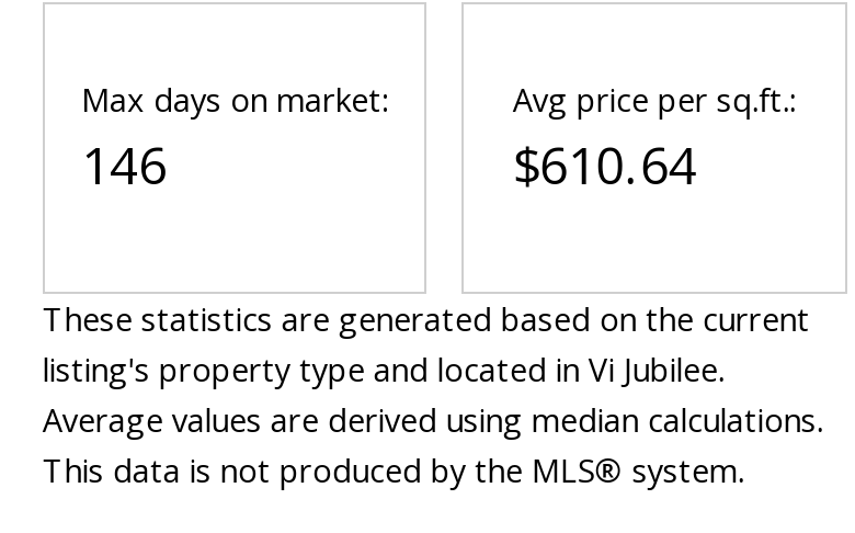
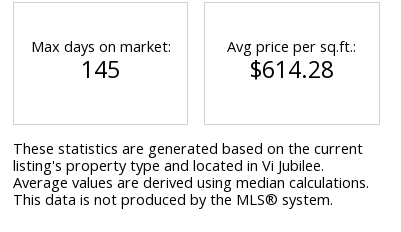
[81,130,167,200] 146 -> [81,53,120,85] 145
[513,130,697,200] $610.64 -> [250,53,334,85] $614.28

